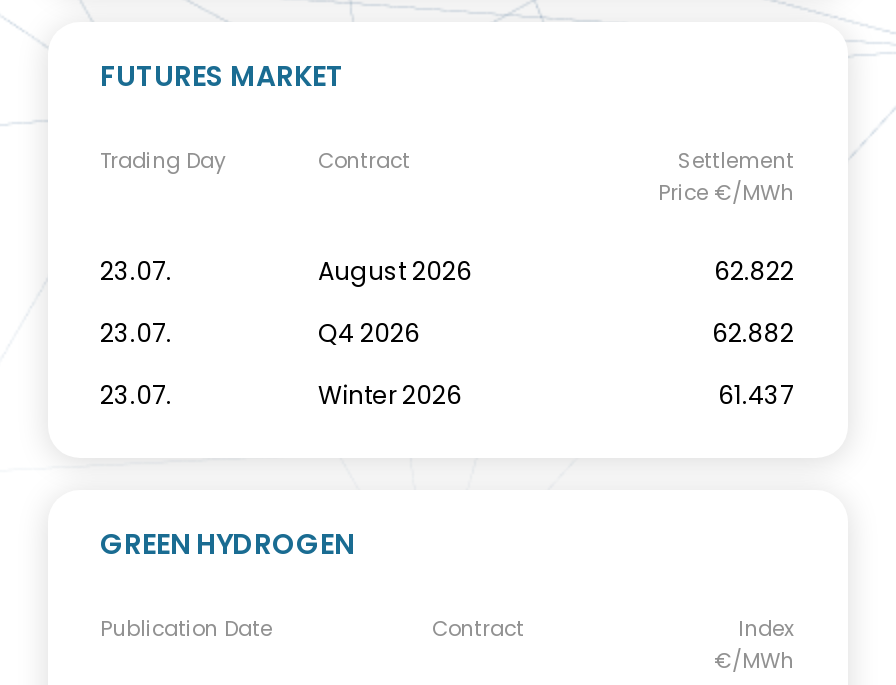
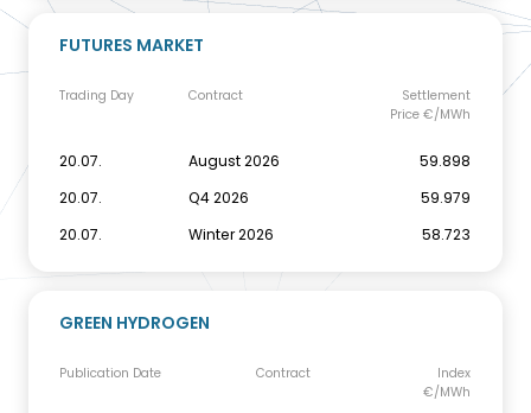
[100,253,172,287] 23.07. -> [59,150,102,170] 20.07.
[714,253,794,287] 62.822 -> [420,150,471,170] 59.898
[100,315,172,349] 23.07. -> [59,187,102,207] 20.07.
[712,315,794,349] 62.882 -> [421,187,471,207] 59.979
[100,377,172,411] 23.07. -> [59,224,102,244] 20.07.
[718,377,794,411] 61.437 -> [422,224,471,244] 58.723

